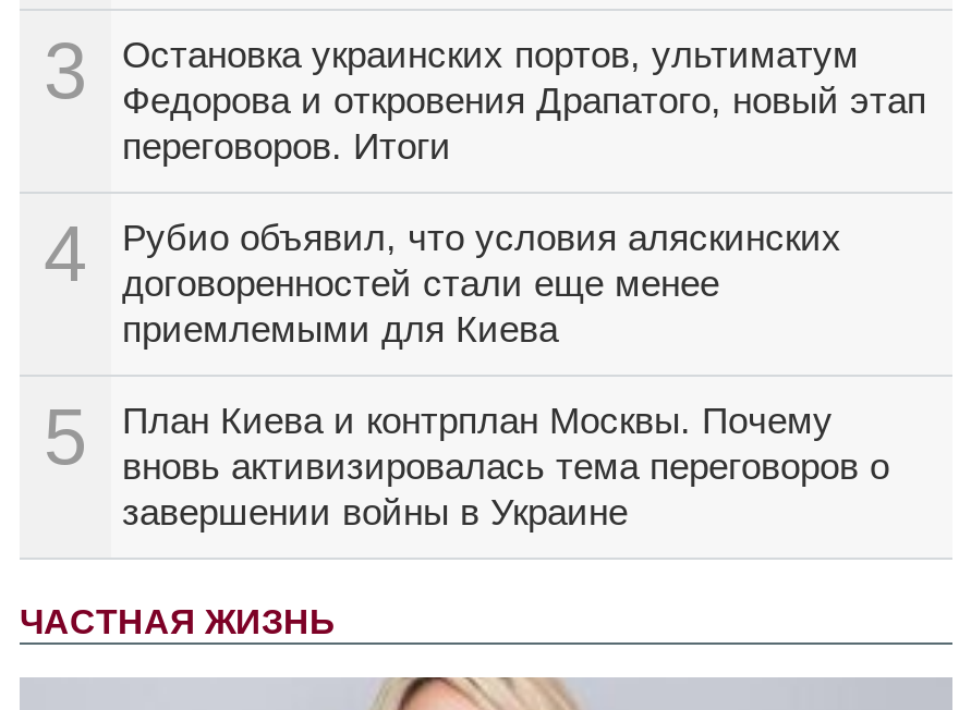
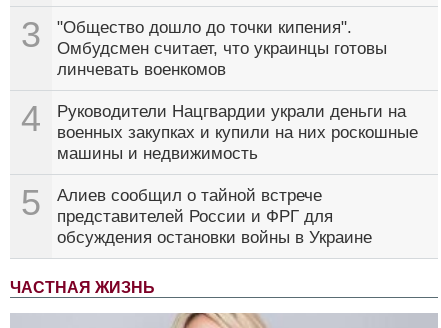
[122,35,926,167] Остановка украинских портов, ультиматум | Федорова и откровения Драпатого, новый этап | переговоров. Итоги -> [57,18,387,79] "Общество дошло до точки кипения". | Омбудсмен считает, что украинцы готовы | линчевать военкомов
[122,218,841,350] Рубио объявил, что условия аляскинских | договоренностей стали еще менее | приемлемыми для Киева -> [57,102,418,163] Руководители Нацгвардии украли деньги на | военных закупках и купили на них роскошные | машины и недвижимость
[122,401,889,533] План Киева и контрплан Москвы. Почему | вновь активизировалась тема переговоров о | завершении войны в Украине -> [57,186,372,247] Алиев сообщил о тайной встрече | представителей России и ФРГ для | обсуждения остановки войны в Украине

